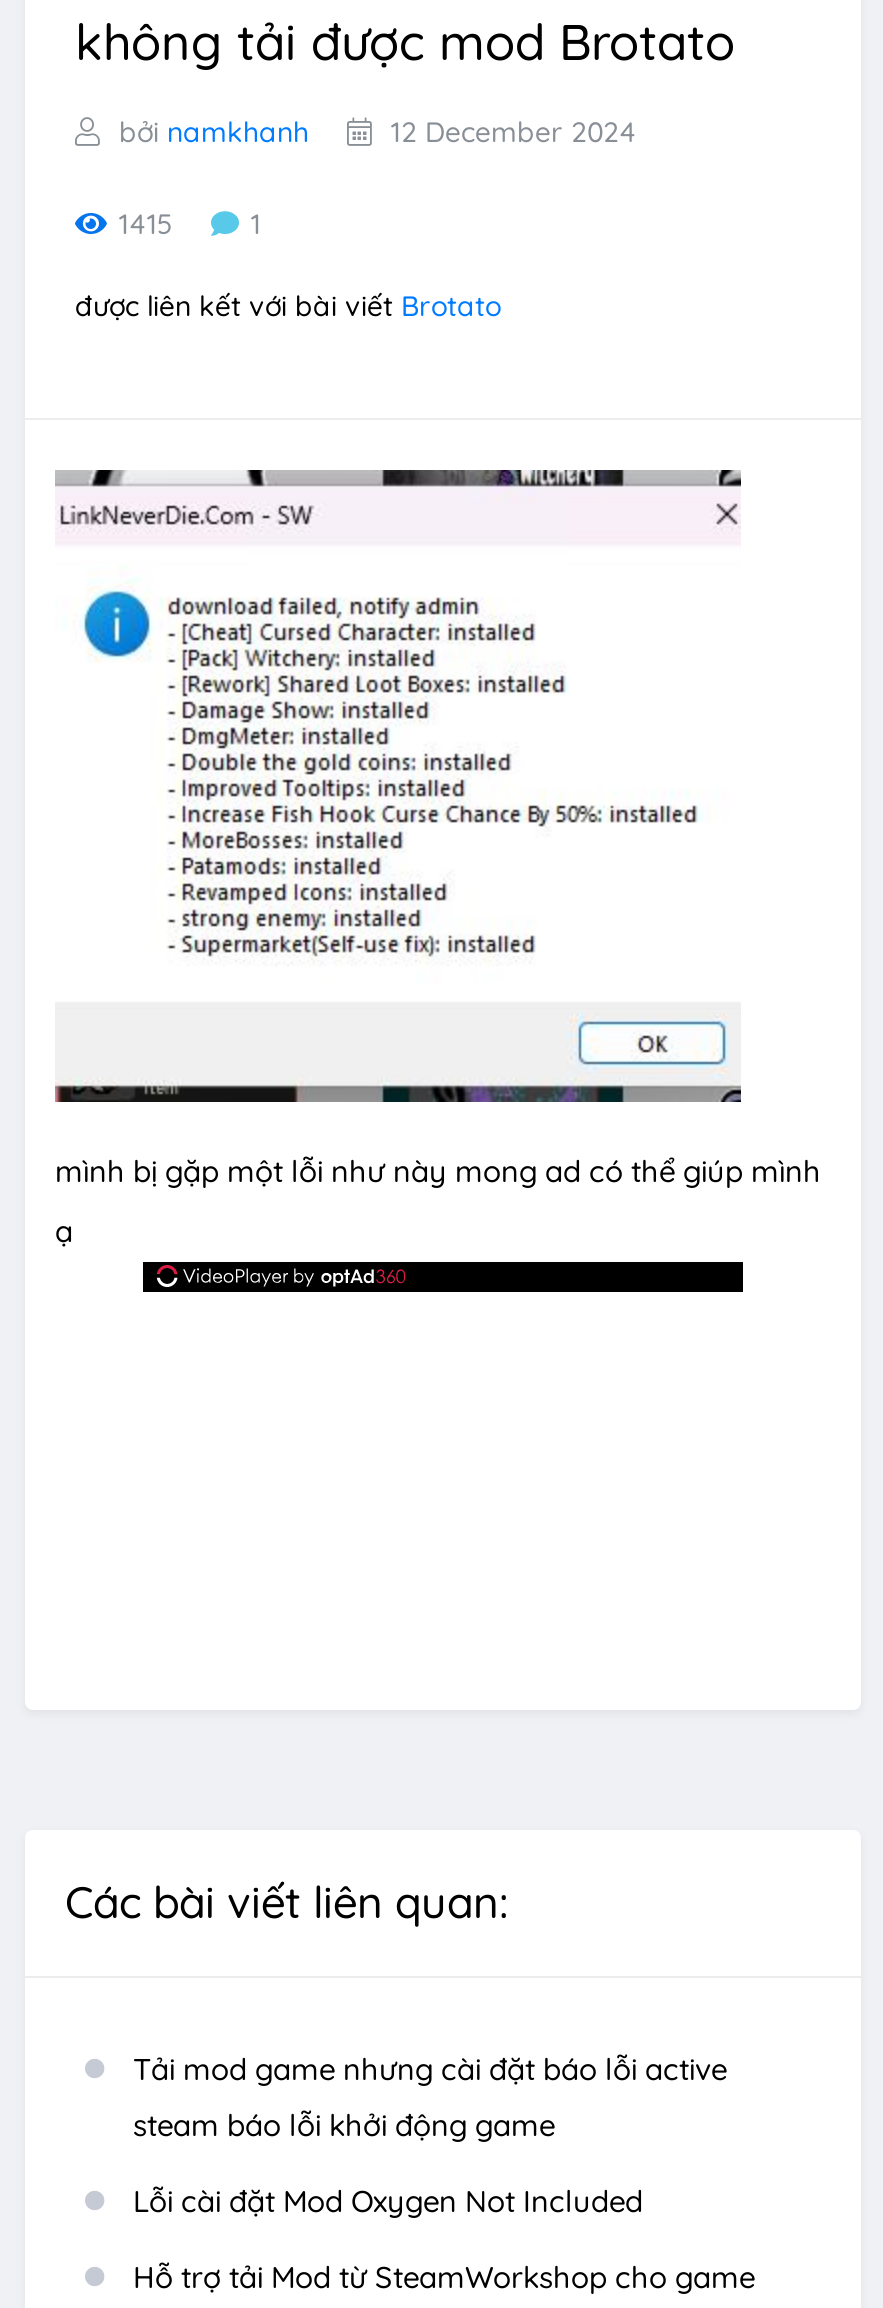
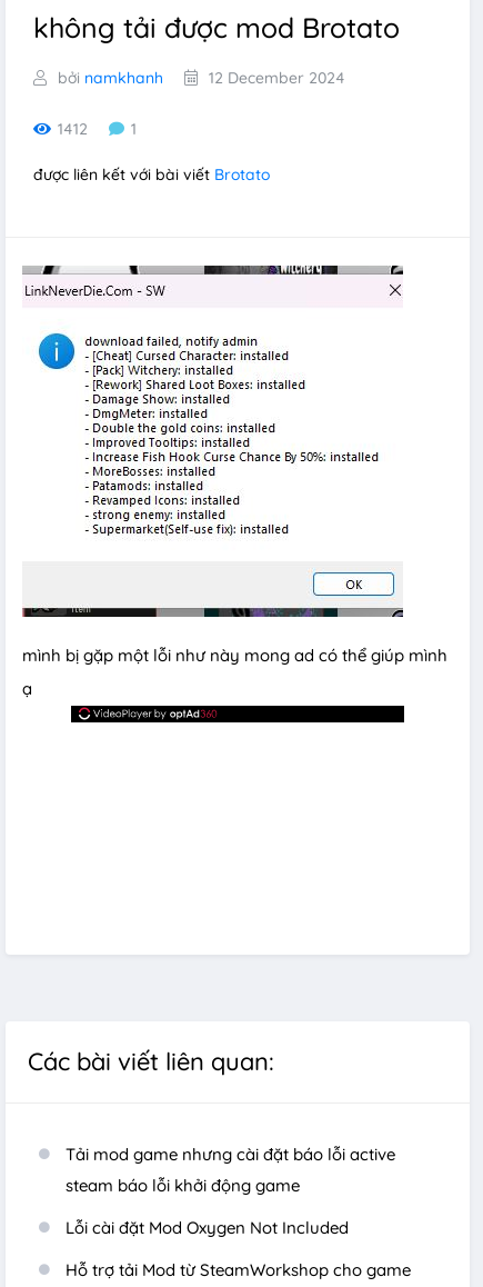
[119,207,173,243] 1415 -> [58,119,88,139] 1412

